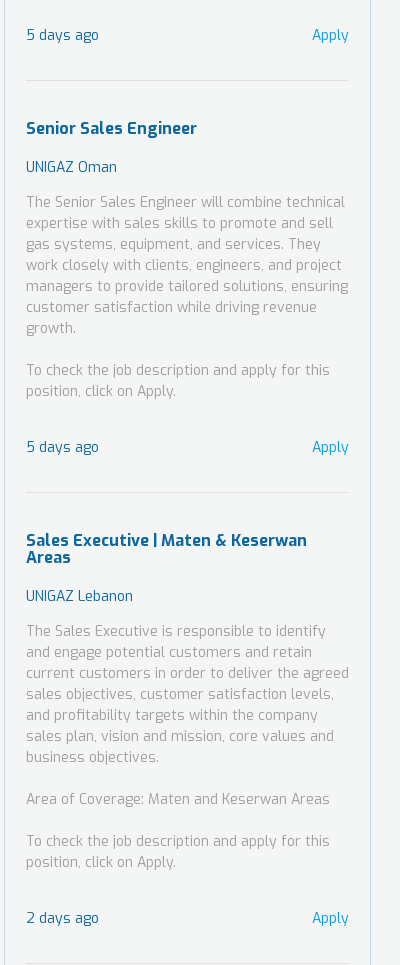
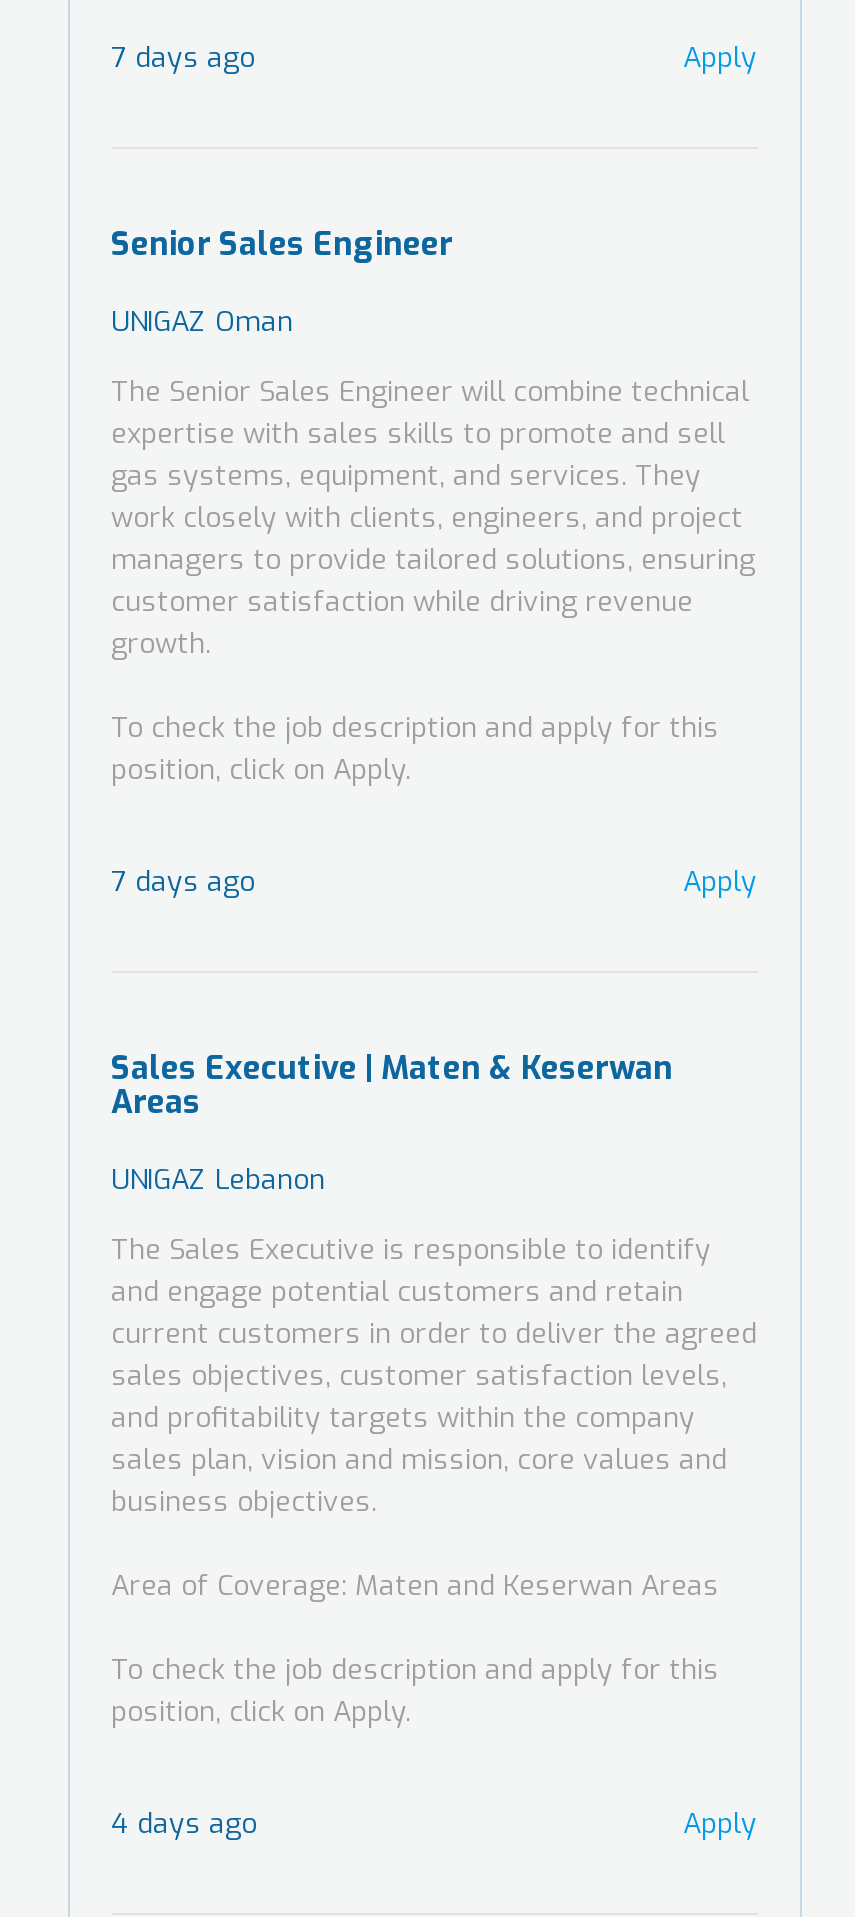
[25,26,98,45] 5 days ago -> [111,39,255,77] 7 days ago
[25,438,98,457] 5 days ago -> [111,863,255,901] 7 days ago
[25,909,98,928] 2 days ago -> [111,1805,257,1843] 4 days ago

